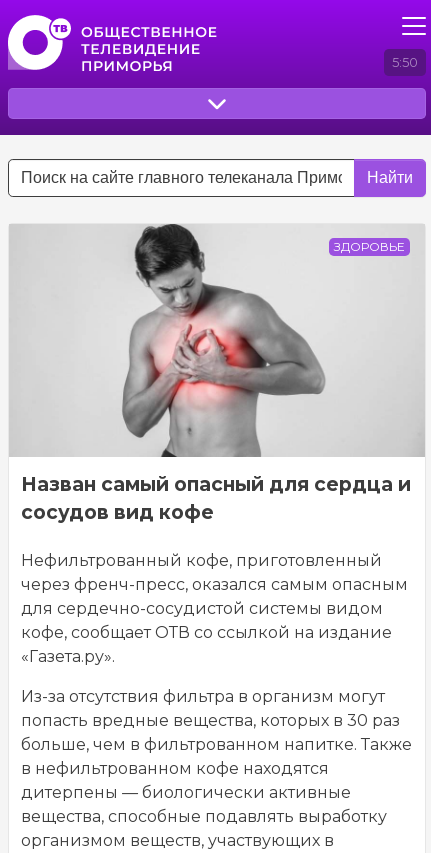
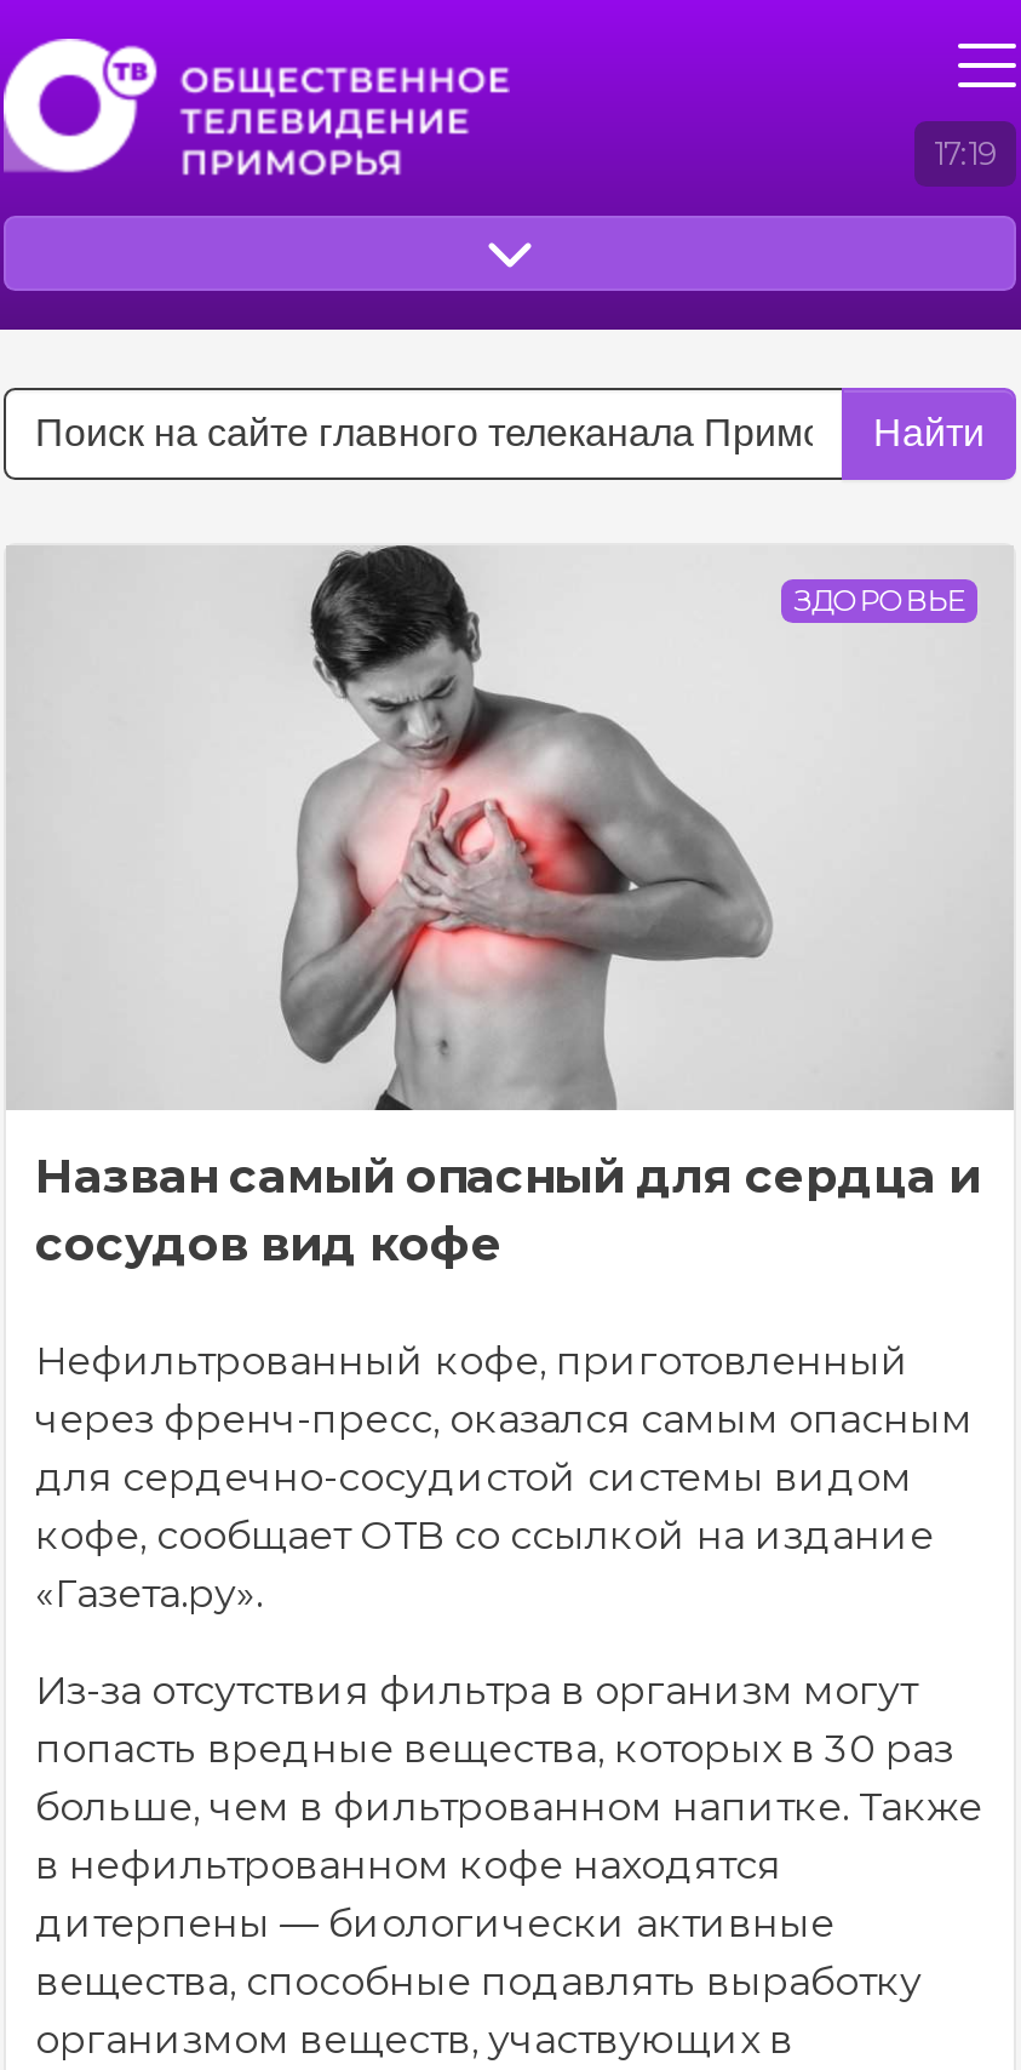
[392,55,418,70] 5:50 -> [934,136,997,172] 17:19

